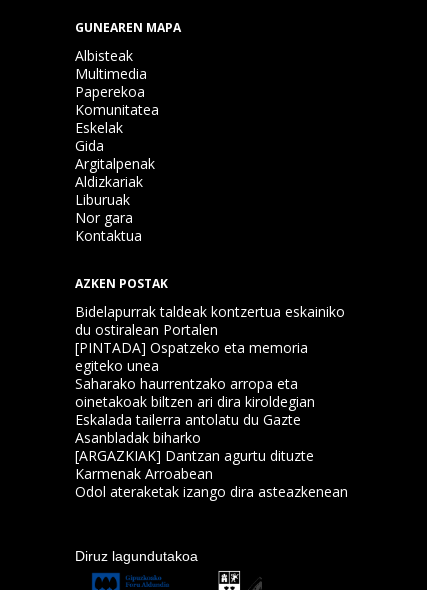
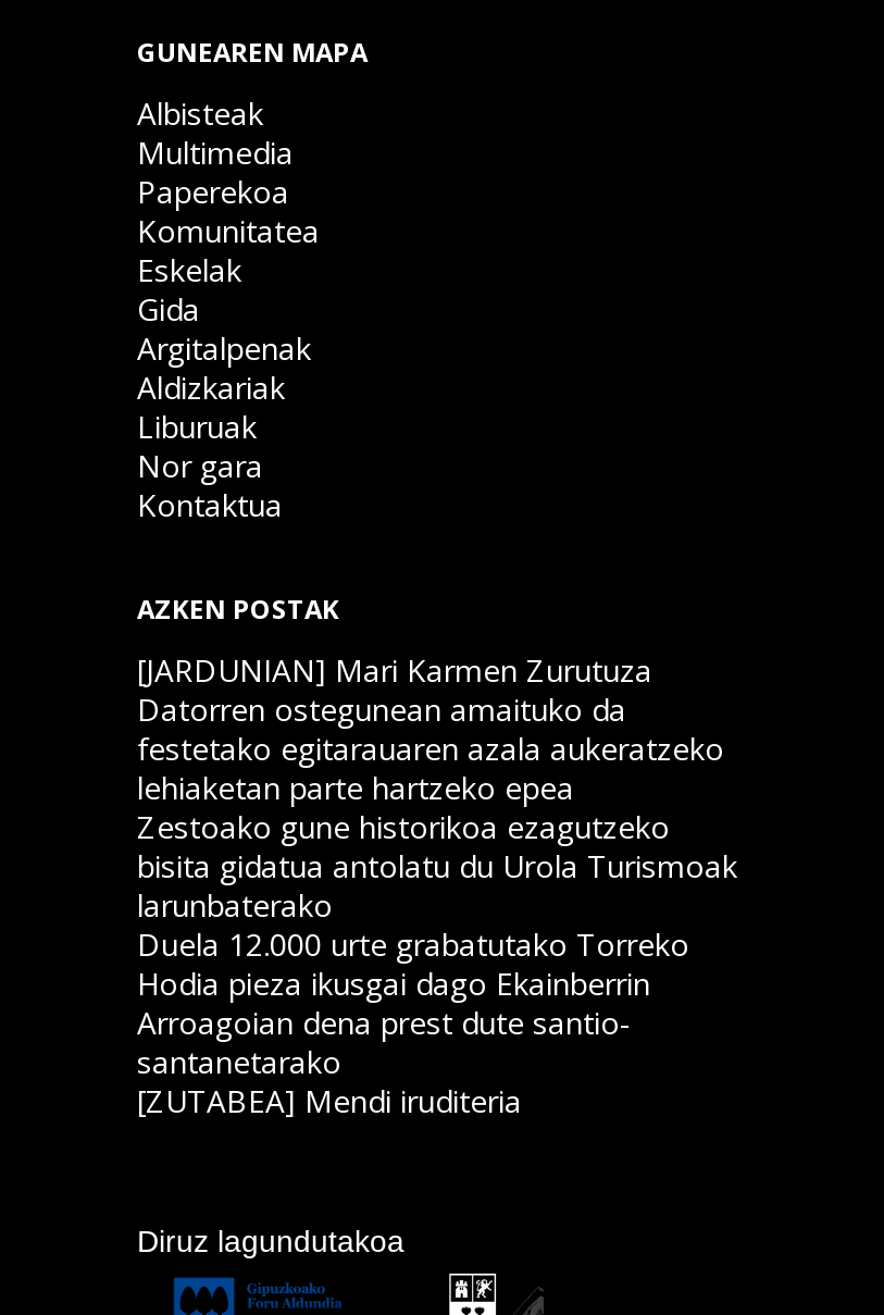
[75,302,348,501] Bidelapurrak taldeak kontzertua eskainiko | du ostiralean Portalen | [PINTADA] Ospatzeko eta memoria | egiteko unea | Saharako haurrentzako arropa eta | oinetakoak biltzen ari dira kiroldegian | Eskalada tailerra antolatu du Gazte | Asanbladak biharko | [ARGAZKIAK] Dantzan agurtu dituzte | Karmenak Arroabean | Odol ateraketak izango dira asteazkenean -> [137,649,737,1121] [JARDUNIAN] Mari Karmen Zurutuza | Datorren ostegunean amaituko da | festetako egitarauaren azala aukeratzeko | lehiaketan parte hartzeko epea | Zestoako gune historikoa ezagutzeko | bisita gidatua antolatu du Urola Turismoak | larunbaterako | Duela 12.000 urte grabatutako Torreko | Hodia pieza ikusgai dago Ekainberrin | Arroagoian dena prest dute santio- | santanetarako | [ZUTABEA] Mendi iruditeria

